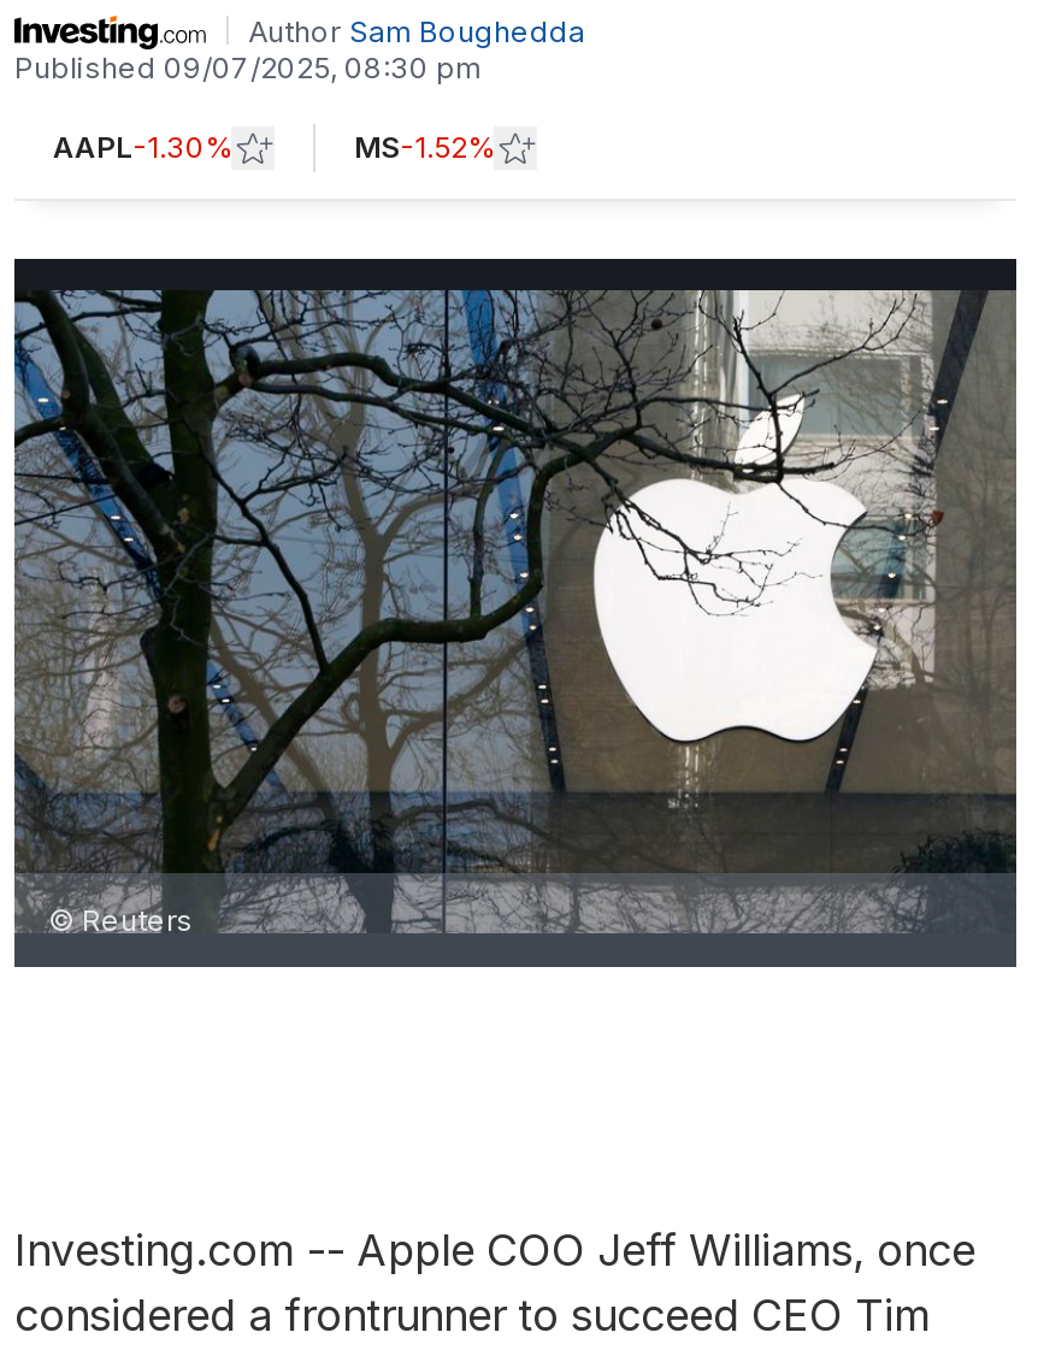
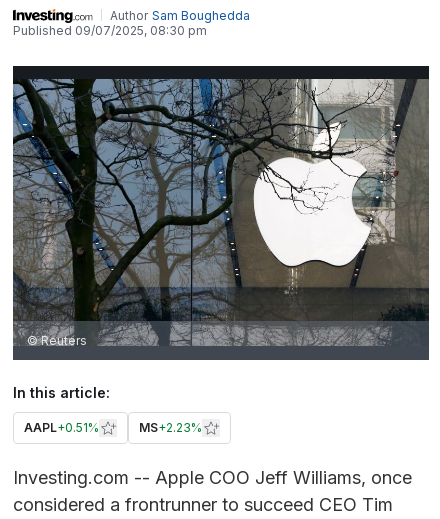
[53,128,494,165] AAPL-1.30% | MS-1.52% -> none
none -> [13,384,202,435] In this article: | AAPL+0.51% | MS+2.23%

